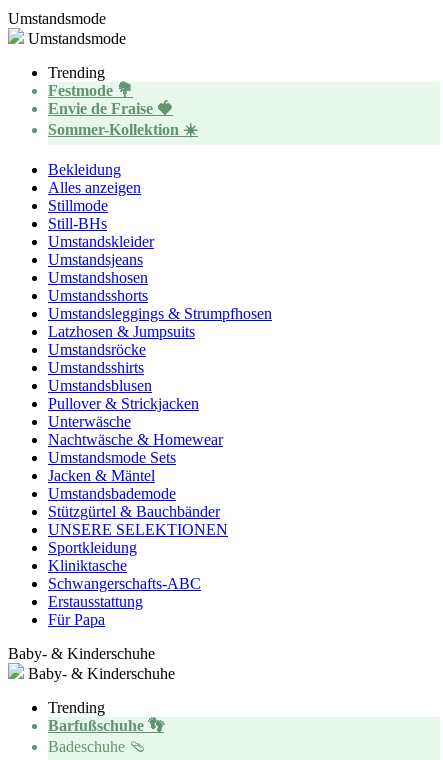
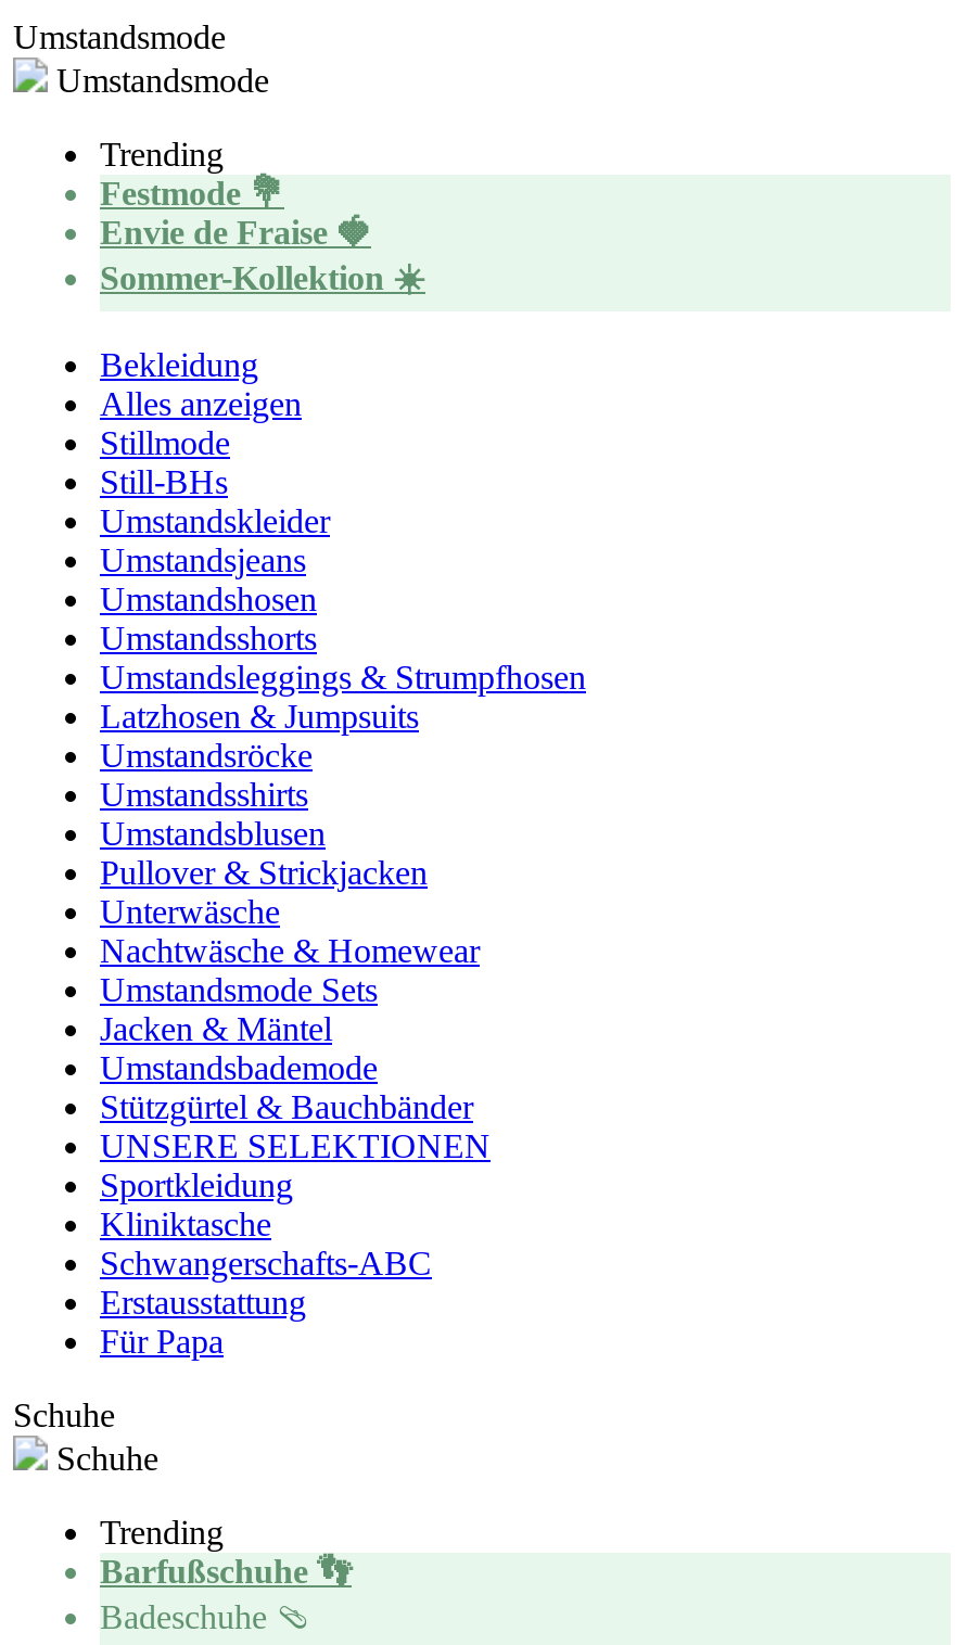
[8,645,175,682] Baby- & Kinderschuhe | Baby- & Kinderschuhe -> [13,1397,158,1477] Schuhe | Schuhe

